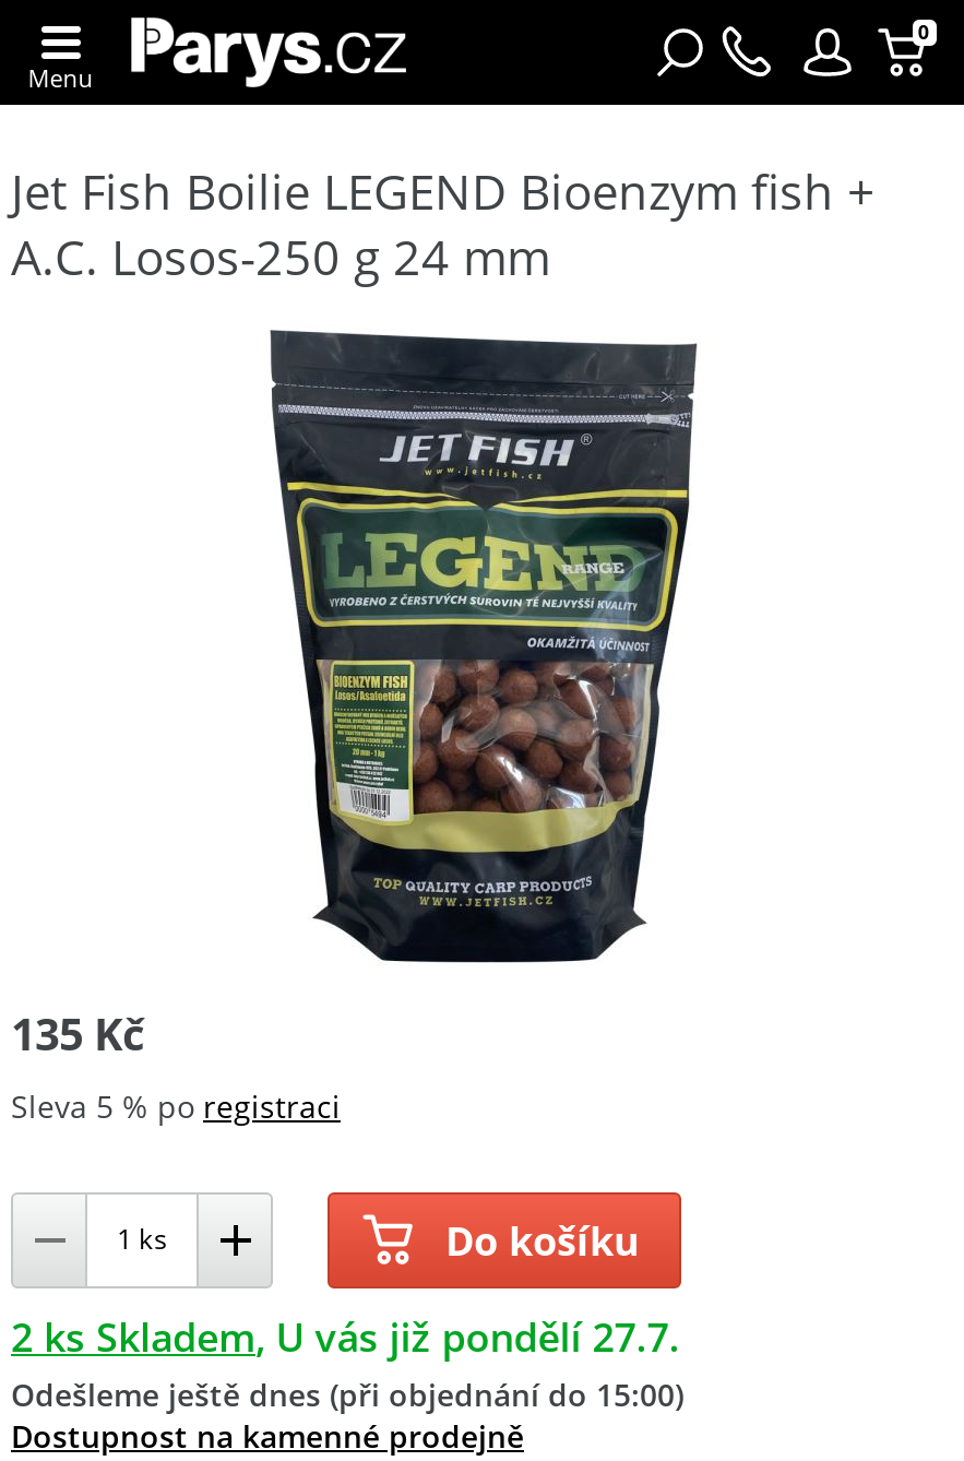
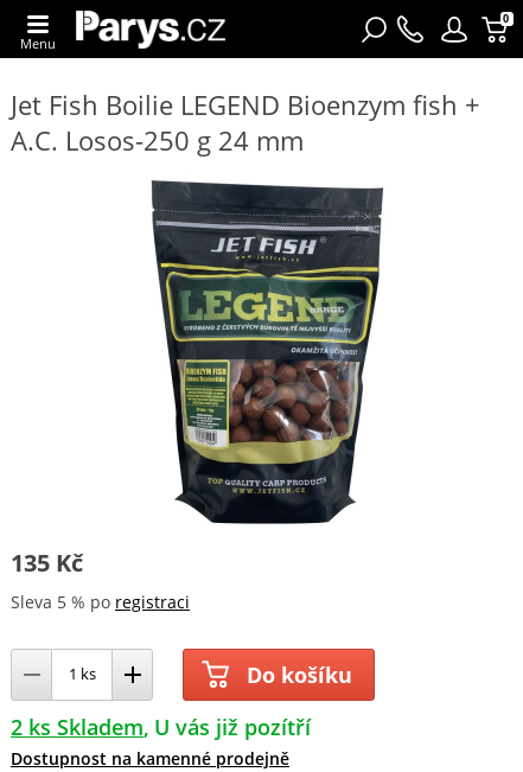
[11,1310,683,1415] 2 ks Skladem U vás již pondělí 27.7. | Odešleme ještě dnes (při objednání do 15:00) -> [11,712,311,741] 2 ks Skladem U vás již pozítří

